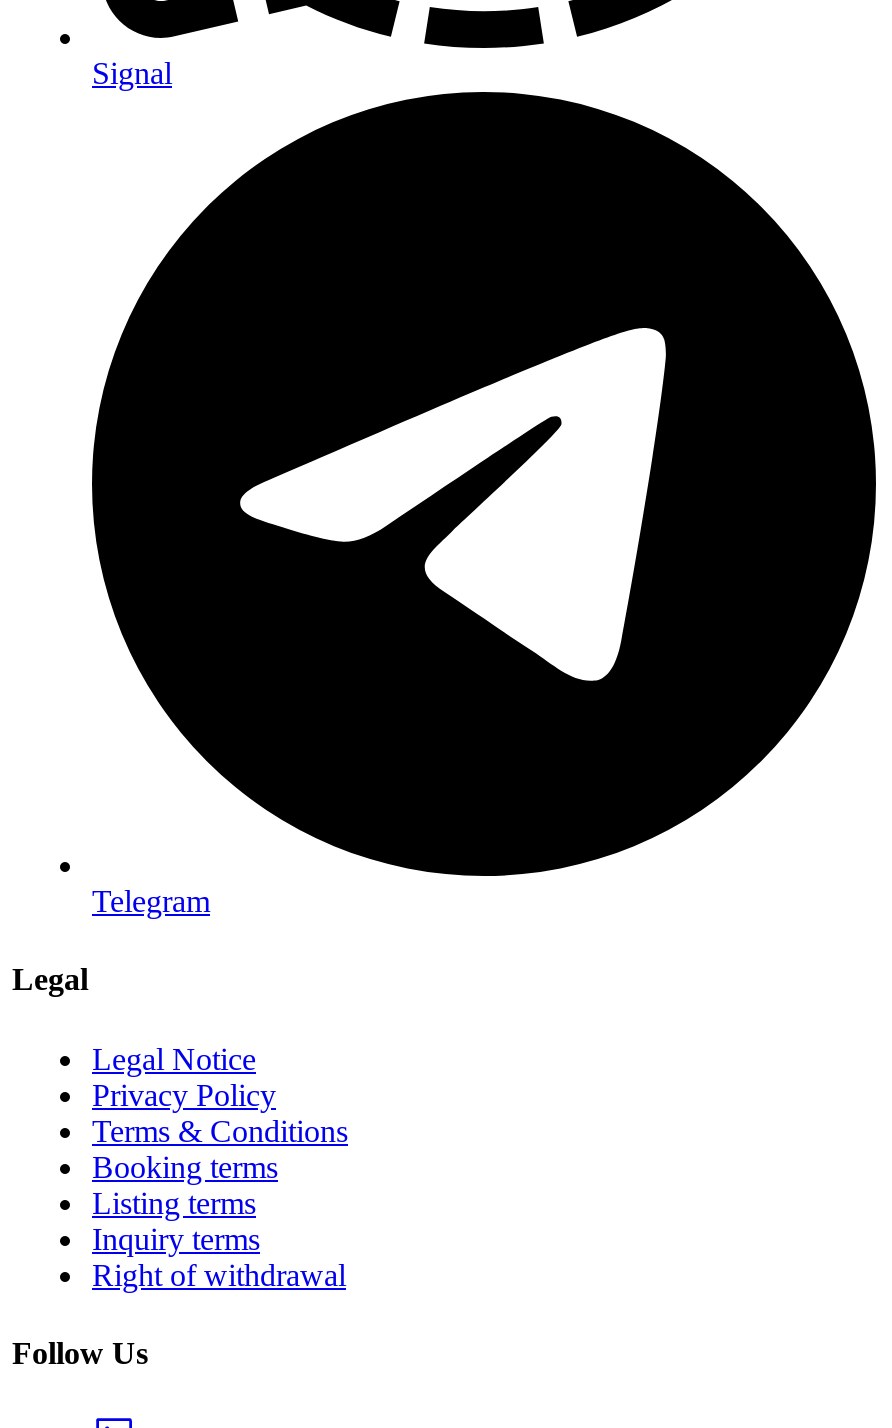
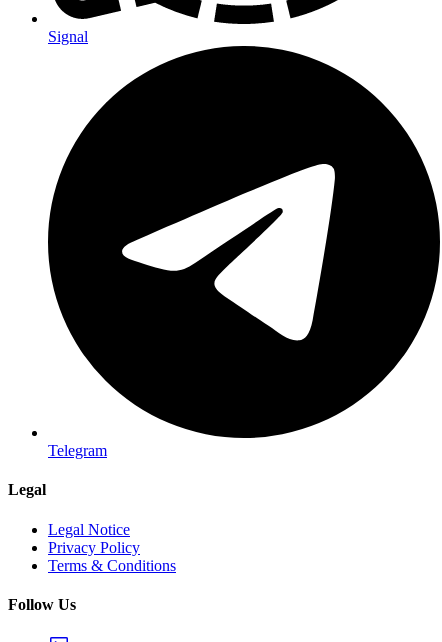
[92,1149,346,1291] Booking terms | Listing terms | Inquiry terms | Right of withdrawal -> none

